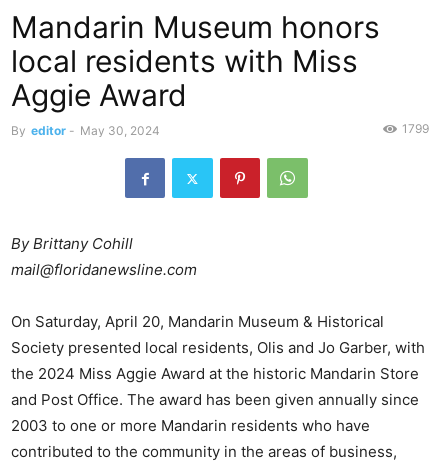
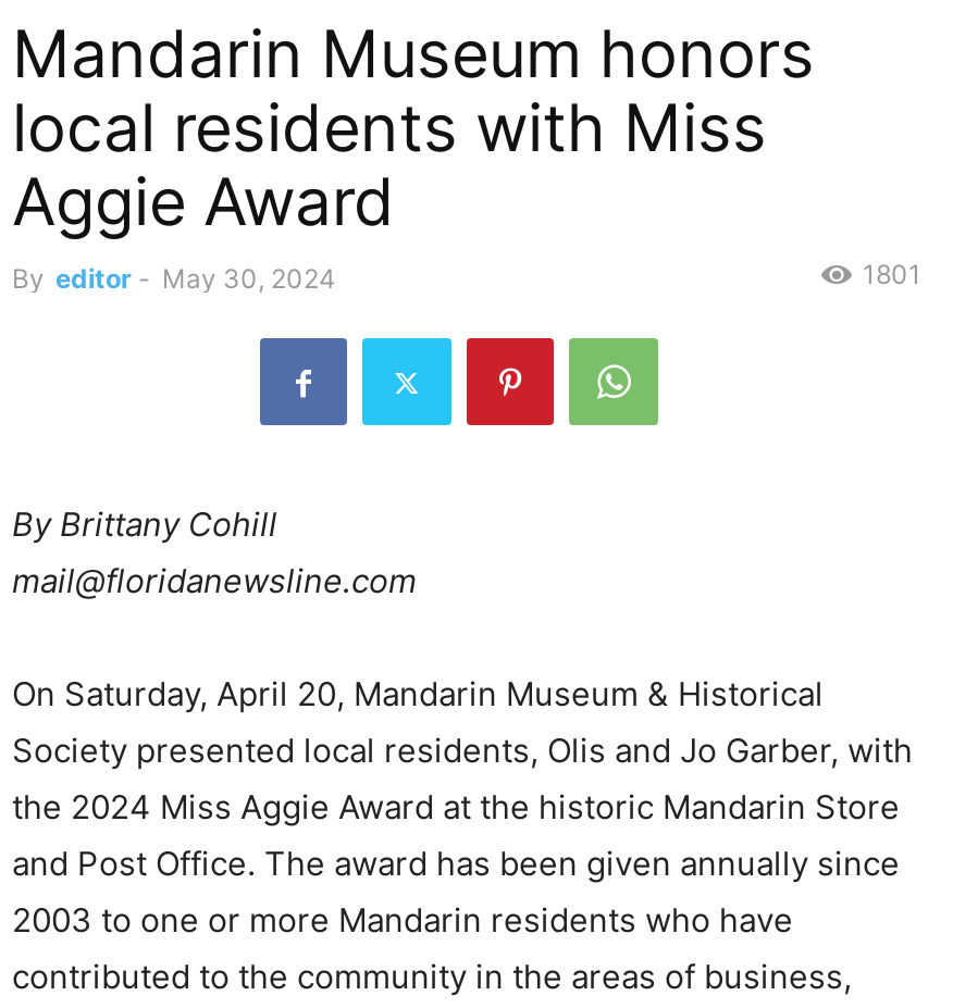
[402,121,429,136] 1799 -> [863,258,921,290] 1801

